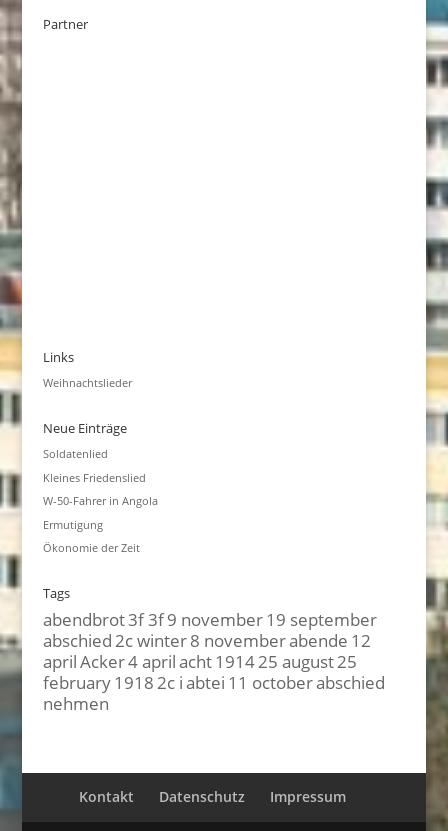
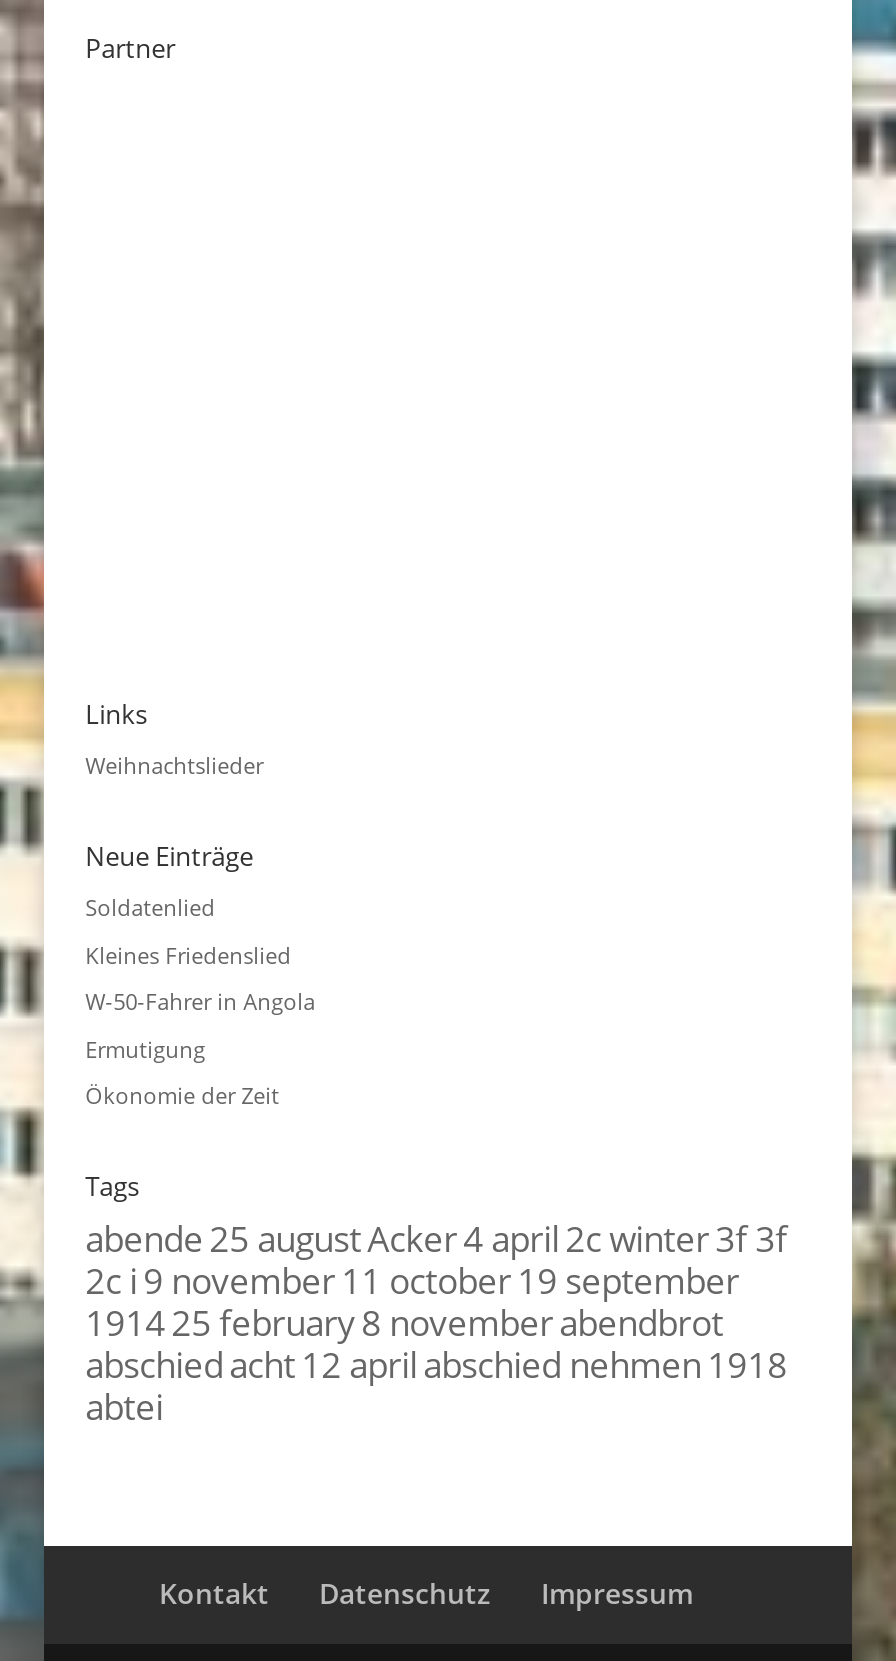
[43,607,385,715] abendbrot 3f 3f 9 november 19 september | abschied 2c winter 8 november abende 12 | april Acker 4 april acht 1914 25 august 25 | february 1918 2c i abtei 11 october abschied | nehmen -> [85,1214,787,1430] abende 25 august Acker 4 april 2c winter 3f 3f | 2c i 9 november 11 october 19 september | 1914 25 february 8 november abendbrot | abschied acht 12 april abschied nehmen 1918 | abtei

